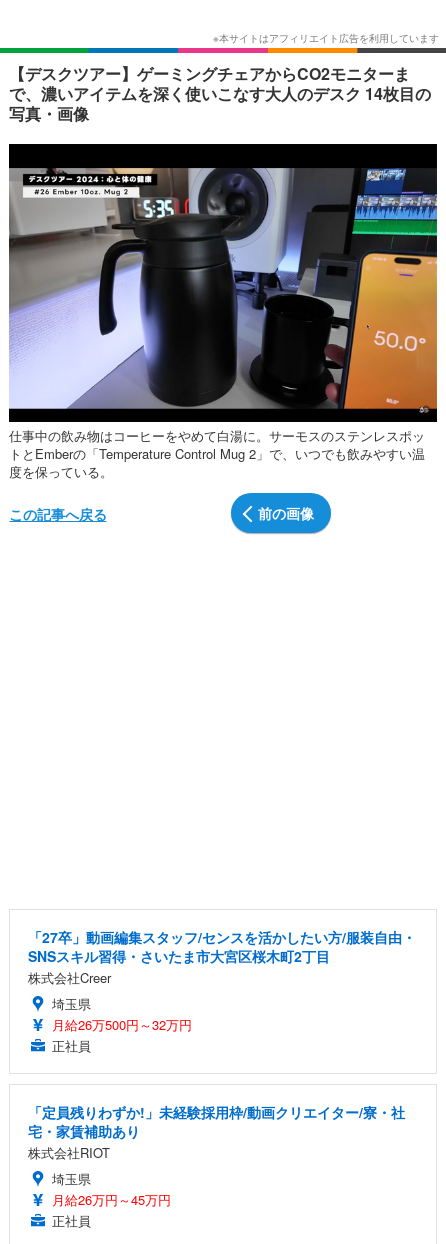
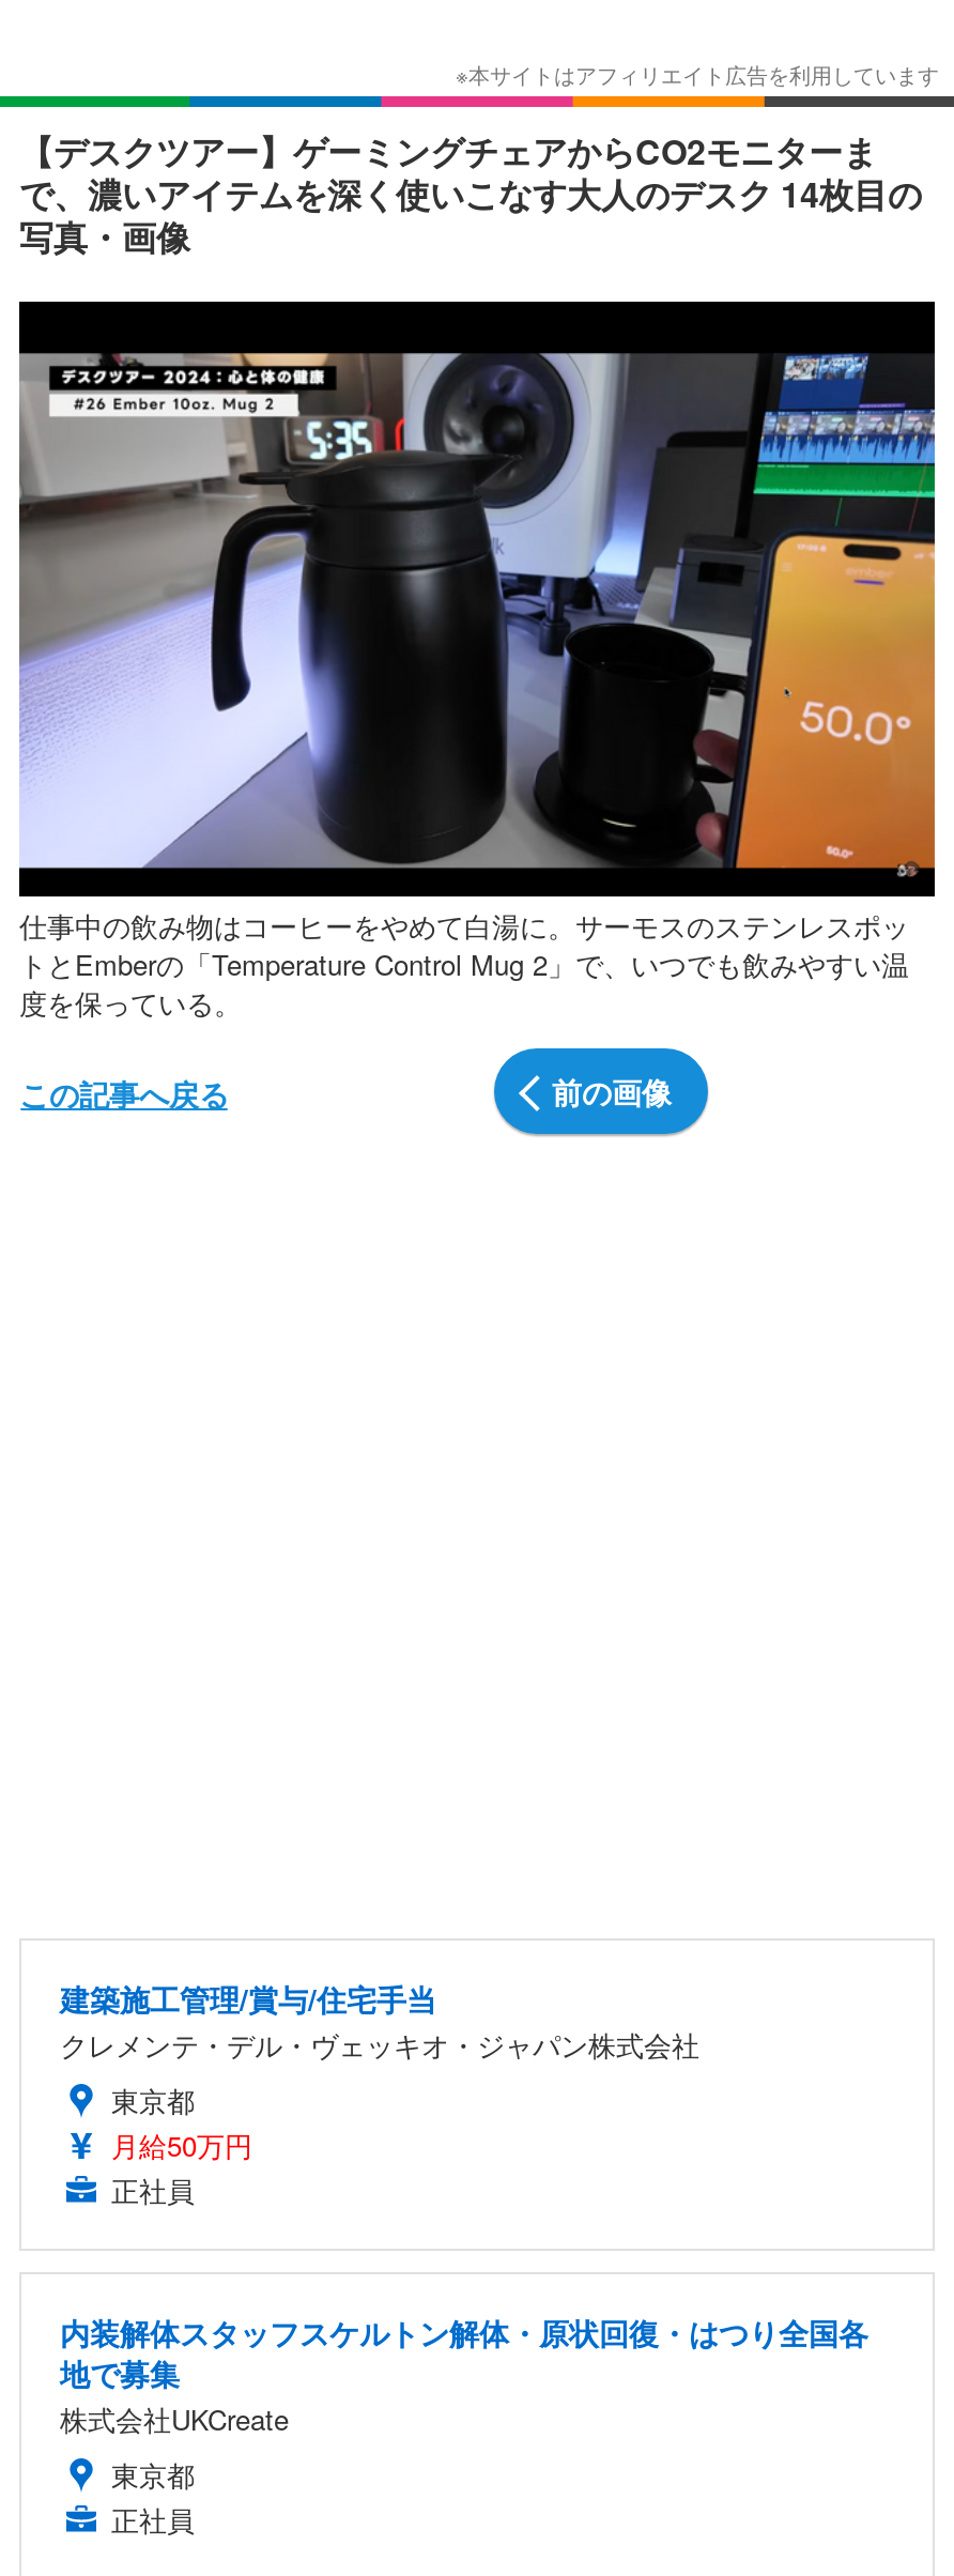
[28,927,416,1034] 「27卒」動画編集スタッフ/センスを活かしたい方/服装自由・ | SNSスキル習得・さいたま市大宮区桜木町2丁目 | 株式会社Creer | 埼玉県 | 月給26万500円～32万円 -> [60,1977,699,2166] 建築施工管理/賞与/住宅手当 | クレメンテ・デル・ヴェッキオ・ジャパン株式会社 | 東京都 | 月給50万円
[28,1102,405,1209] 「定員残りわずか!」未経験採用枠/動画クリエイター/寮・社 | 宅・家賃補助あり | 株式会社RIOT | 埼玉県 | 月給26万円～45万円 -> [60,2311,868,2495] 内装解体スタッフスケルトン解体・原状回復・はつり全国各 | 地で募集 | 株式会社UKCreate | 東京都

